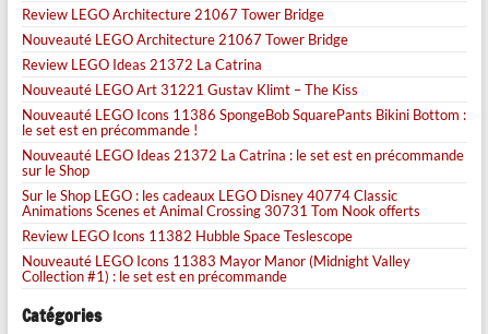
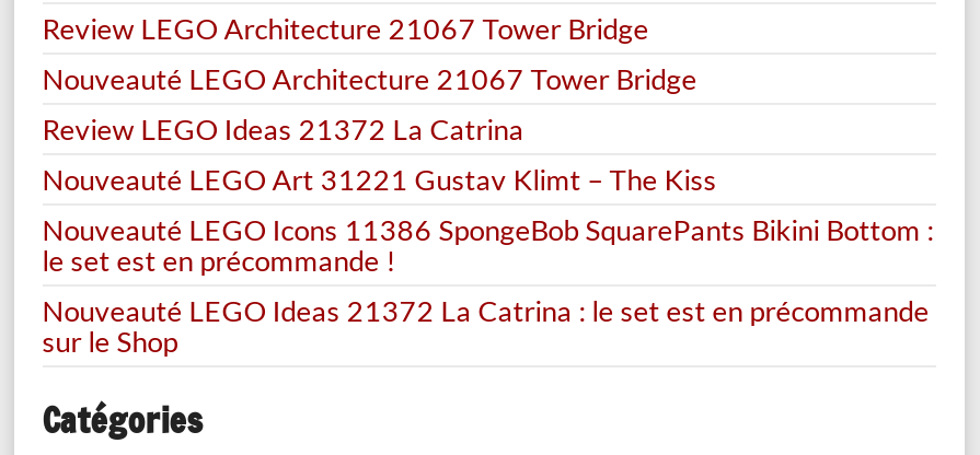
[22,187,420,285] Sur le Shop LEGO : les cadeaux LEGO Disney 40774 Classic | Animations Scenes et Animal Crossing 30731 Tom Nook offerts | Review LEGO Icons 11382 Hubble Space Teslescope | Nouveauté LEGO Icons 11383 Mayor Manor (Midnight Valley | Collection #1) : le set est en précommande -> none

